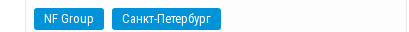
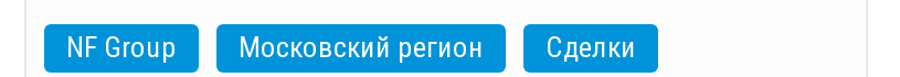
[122,11,211,26] Санкт-Петербург -> [239,31,636,64] Московский регион | Сделки

